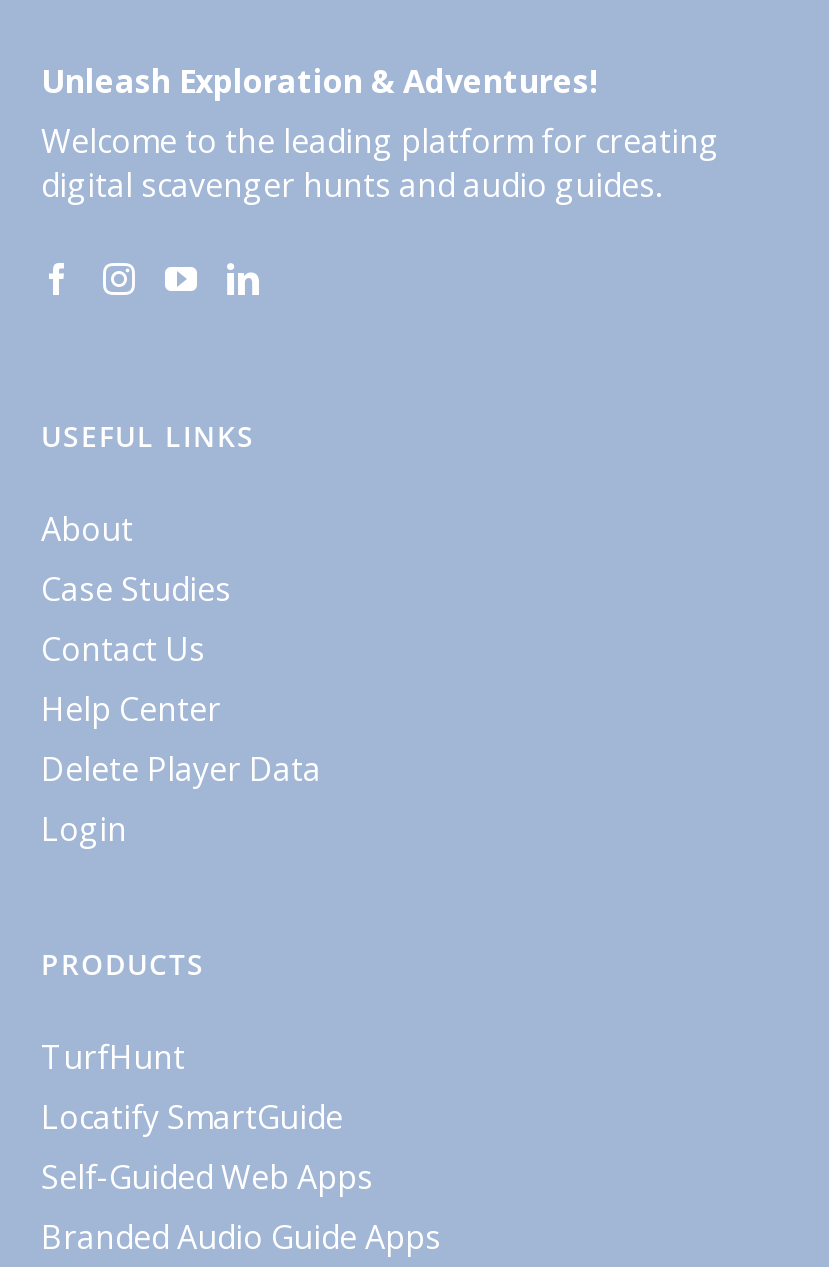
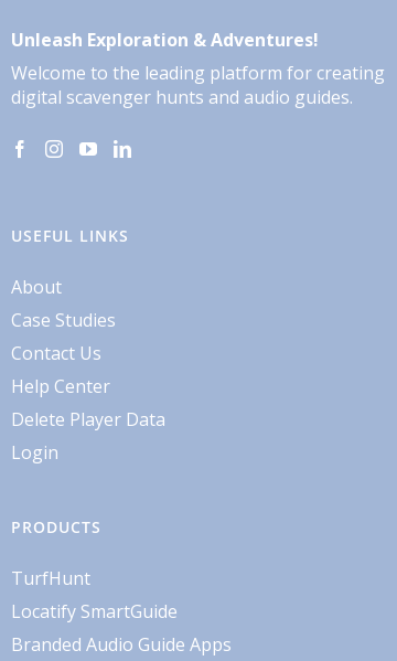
[41,1155,373,1199] Self-Guided Web Apps -> none

